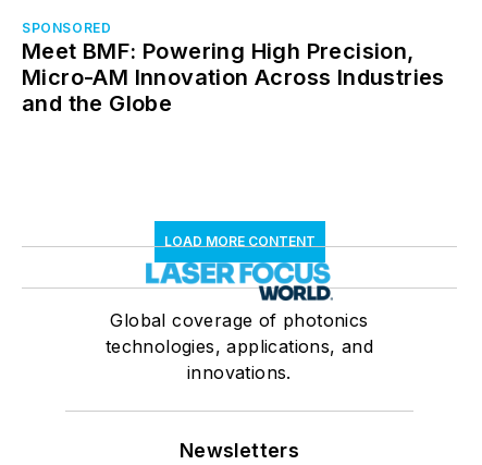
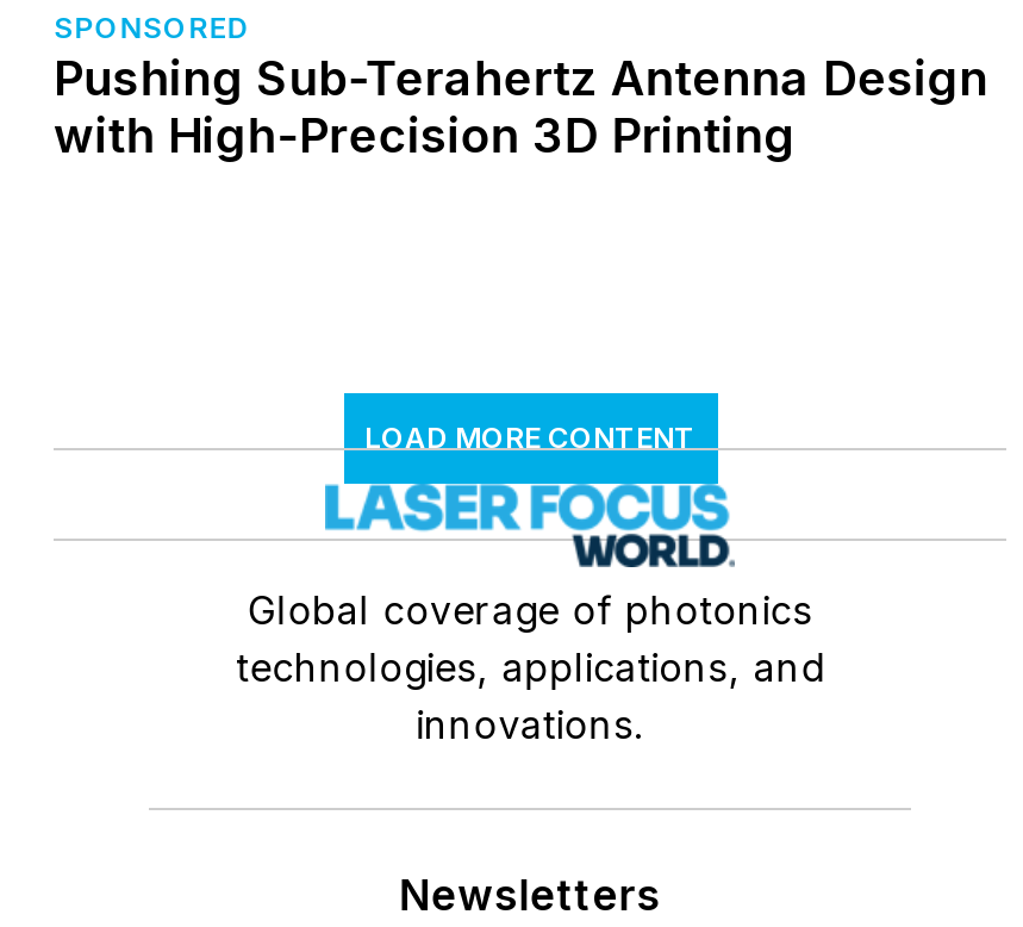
[22,39,446,117] Meet BMF: Powering High Precision, | Micro-AM Innovation Across Industries | and the Globe -> [54,51,993,165] Pushing Sub-Terahertz Antenna Design | with High-Precision 3D Printing

